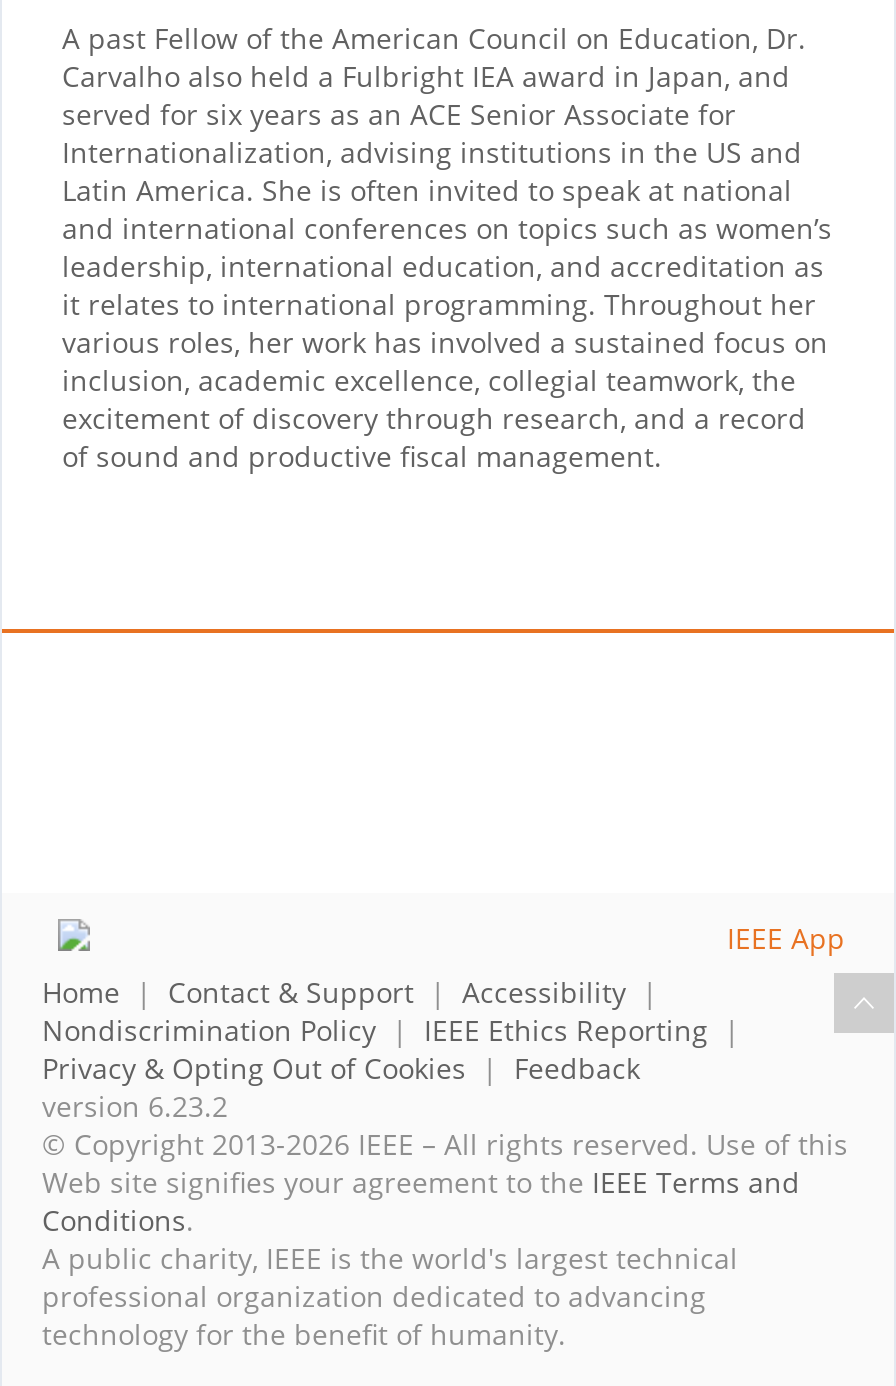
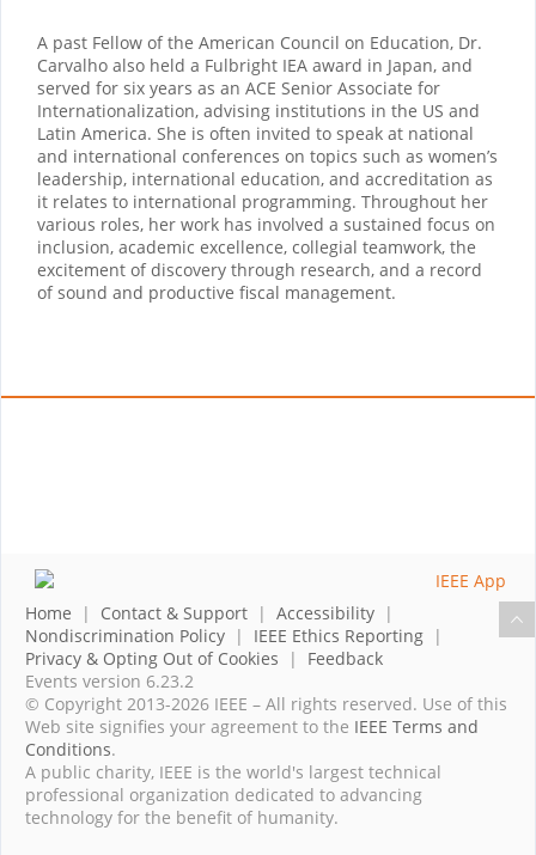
[42,1088,228,1126] version 6.23.2 -> [25,670,194,693] Events version 6.23.2

